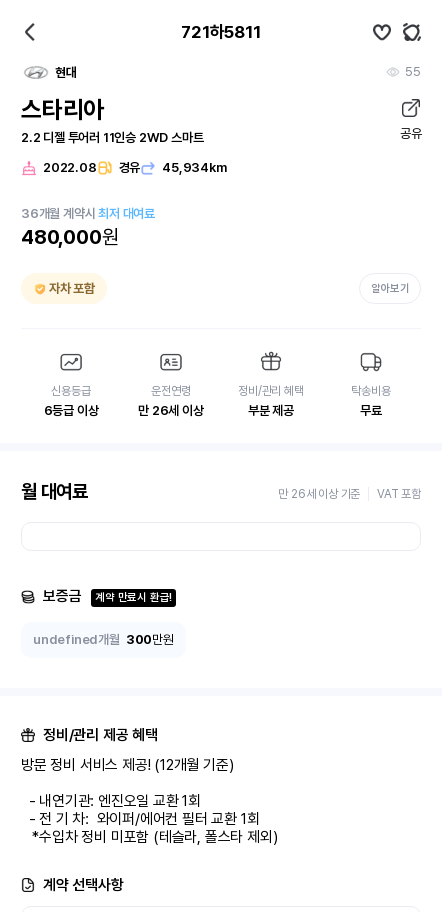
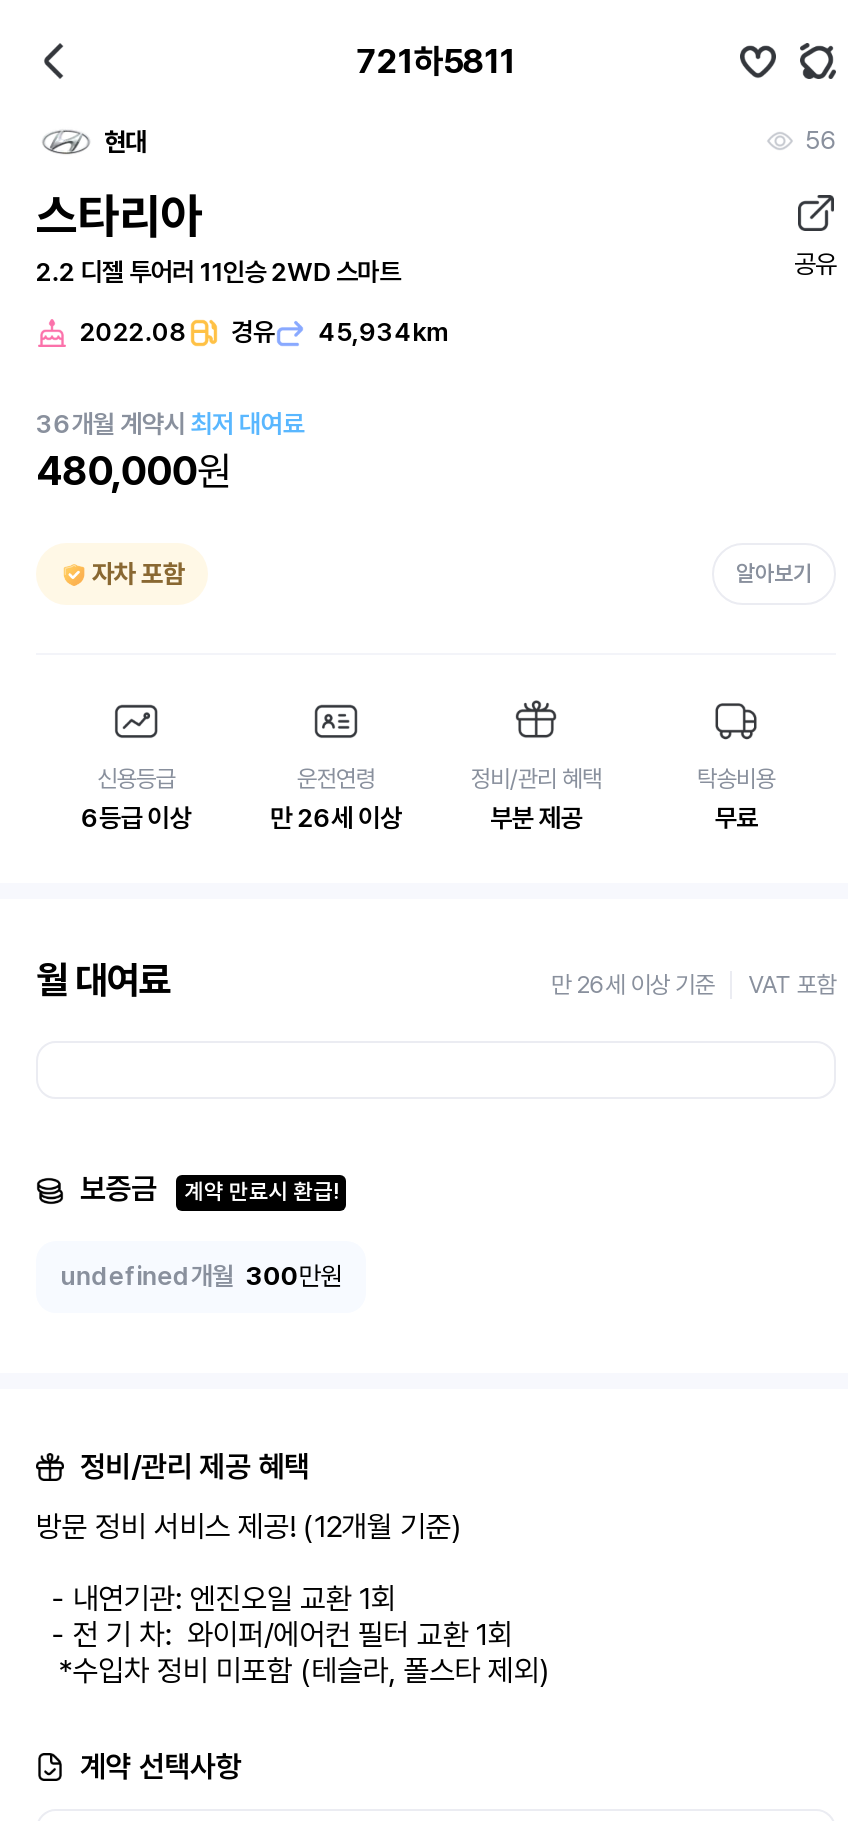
[405,64,421,79] 55 -> [805,125,836,155] 56

